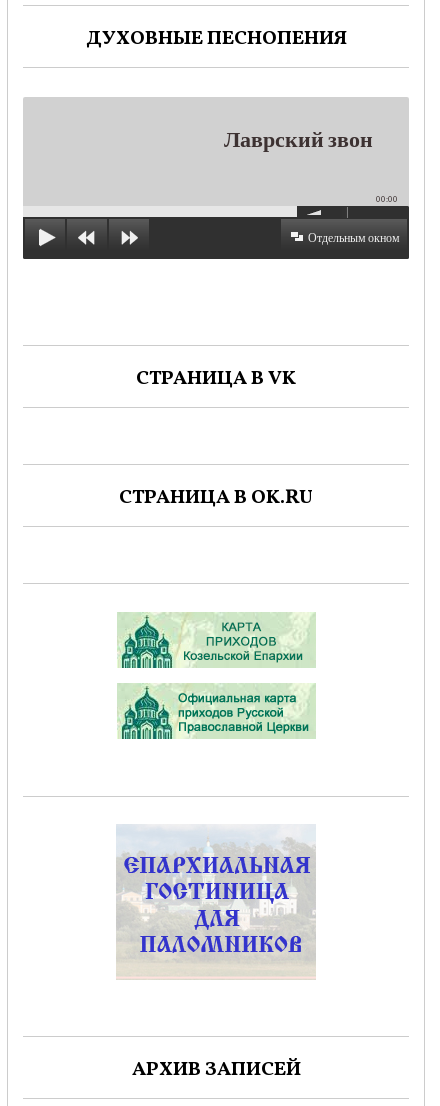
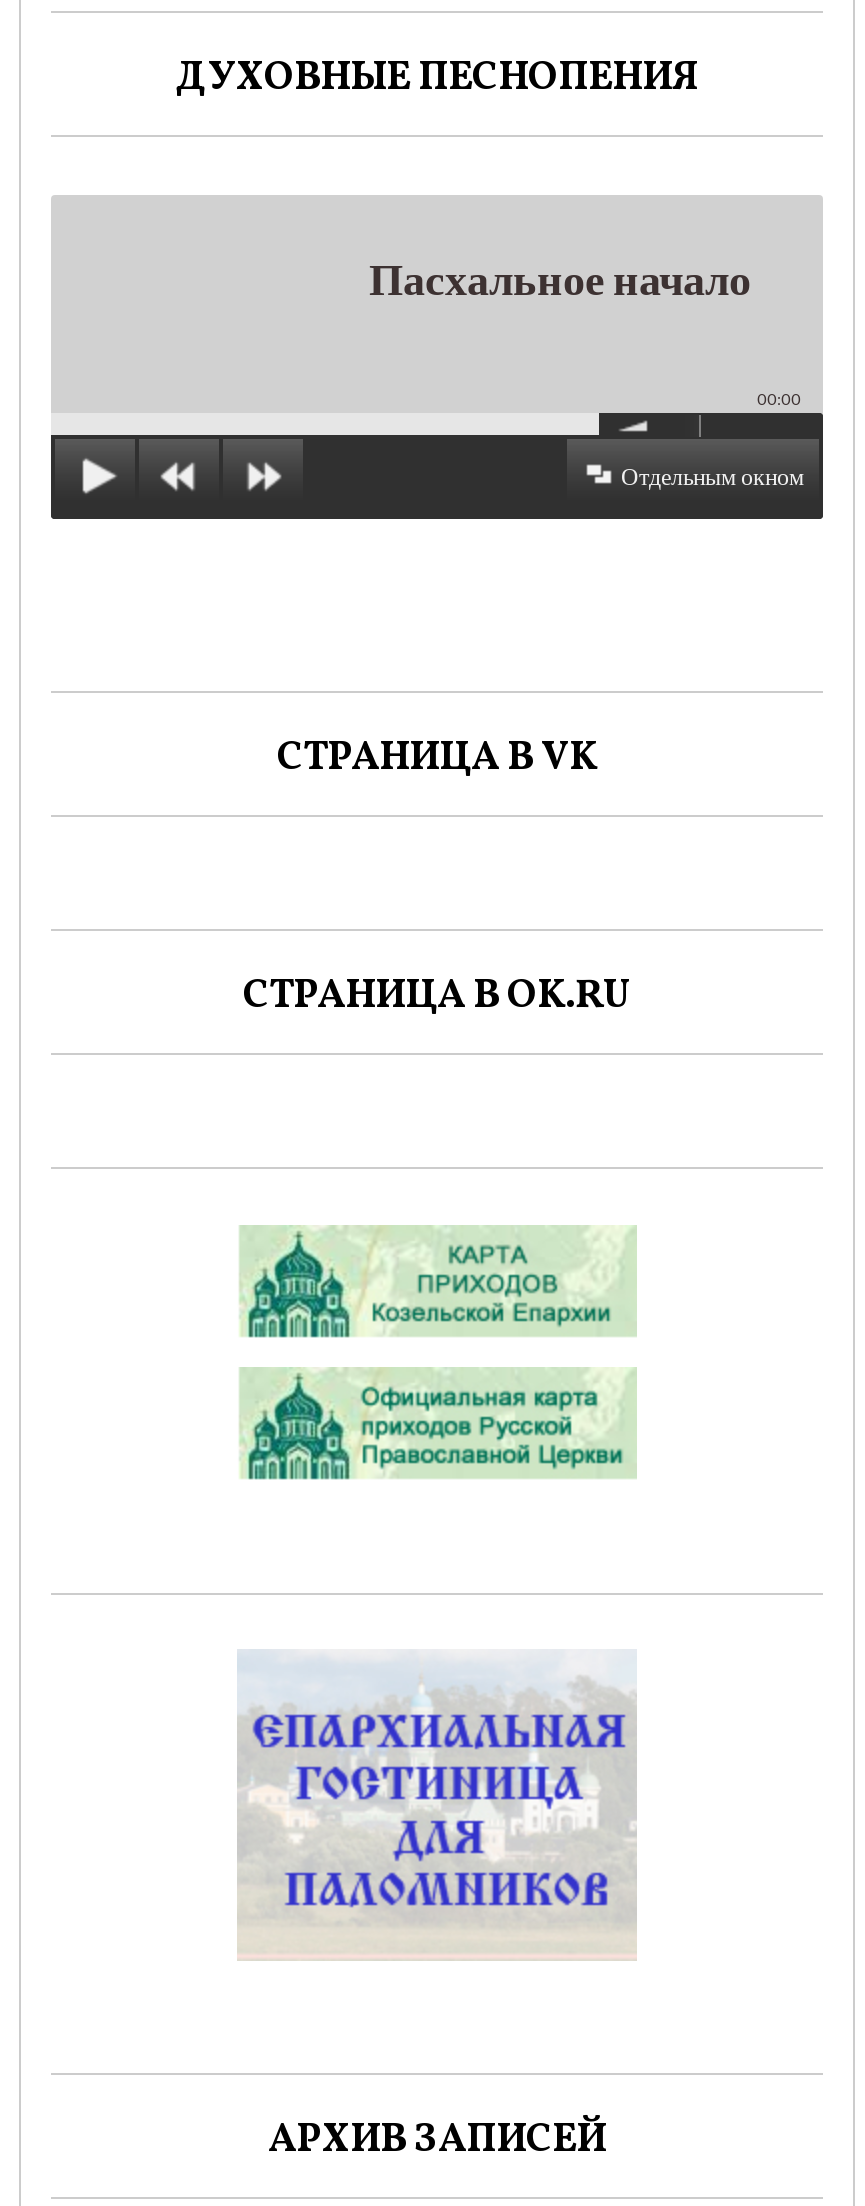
[224,125,373,152] Лаврский звон -> [369,252,751,306] Пасхальное начало

